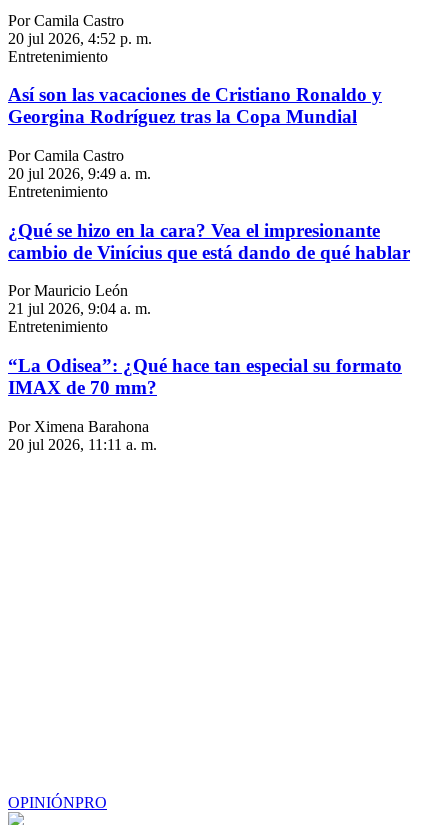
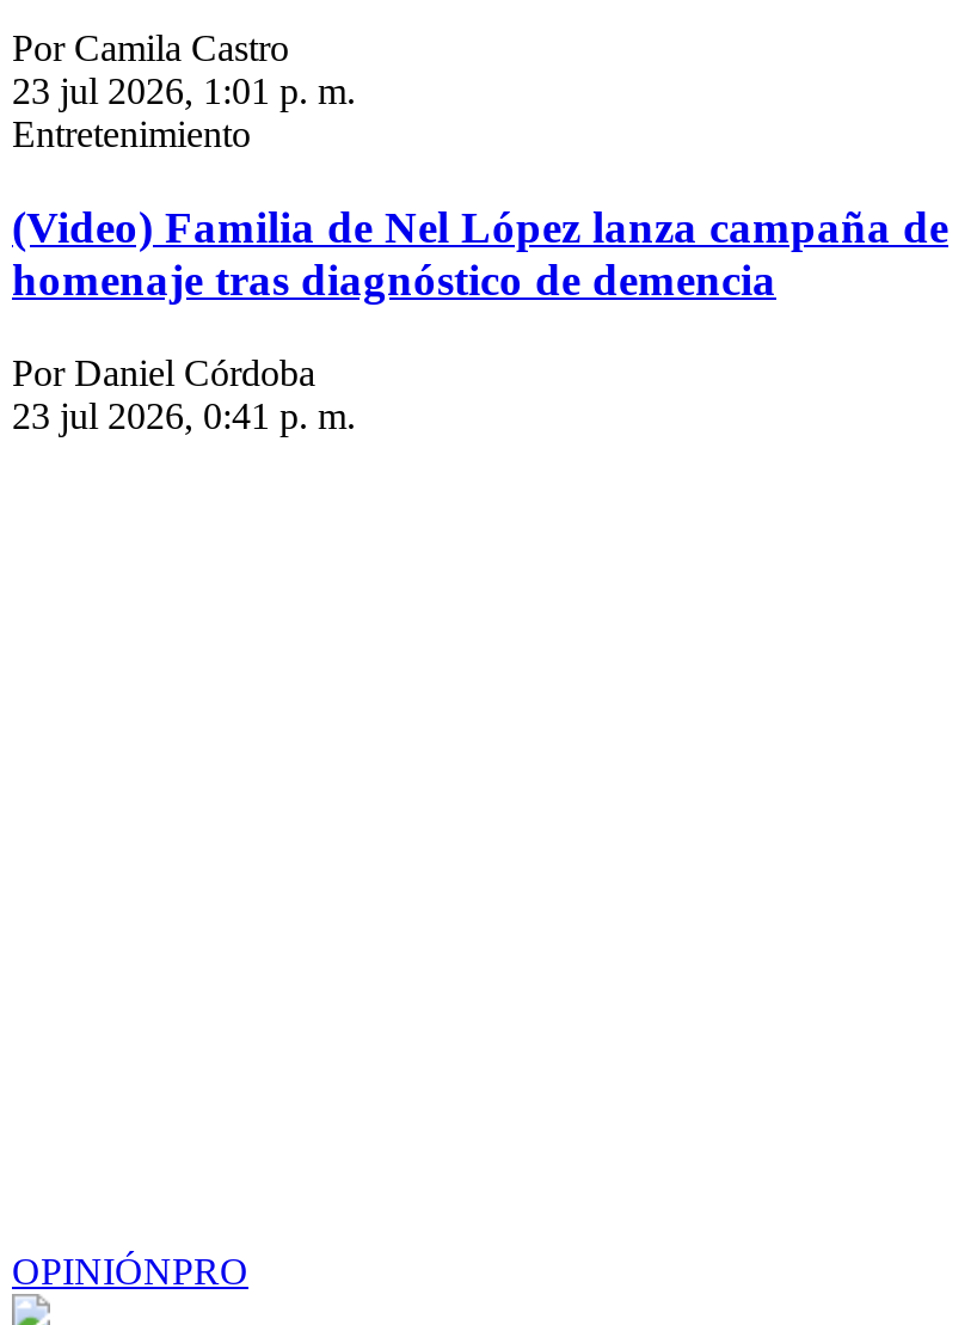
[8,30,152,47] 20 jul 2026, 4:52 p. m. -> [12,72,356,113] 23 jul 2026, 1:01 p. m.
[8,84,410,453] Así son las vacaciones de Cristiano Ronaldo y | Georgina Rodríguez tras la Copa Mundial | Por Camila Castro | 20 jul 2026, 9:49 a. m. | Entretenimiento | ¿Qué se hizo en la cara? Vea el impresionante | cambio de Vinícius que está dando de qué hablar | Por Mauricio León | 21 jul 2026, 9:04 a. m. | Entretenimiento | “La Odisea”: ¿Qué hace tan especial su formato | IMAX de 70 mm? | Por Ximena Barahona | 20 jul 2026, 11:11 a. m. -> [12,203,948,436] (Video) Familia de Nel López lanza campaña de | homenaje tras diagnóstico de demencia | Por Daniel Córdoba | 23 jul 2026, 0:41 p. m.

